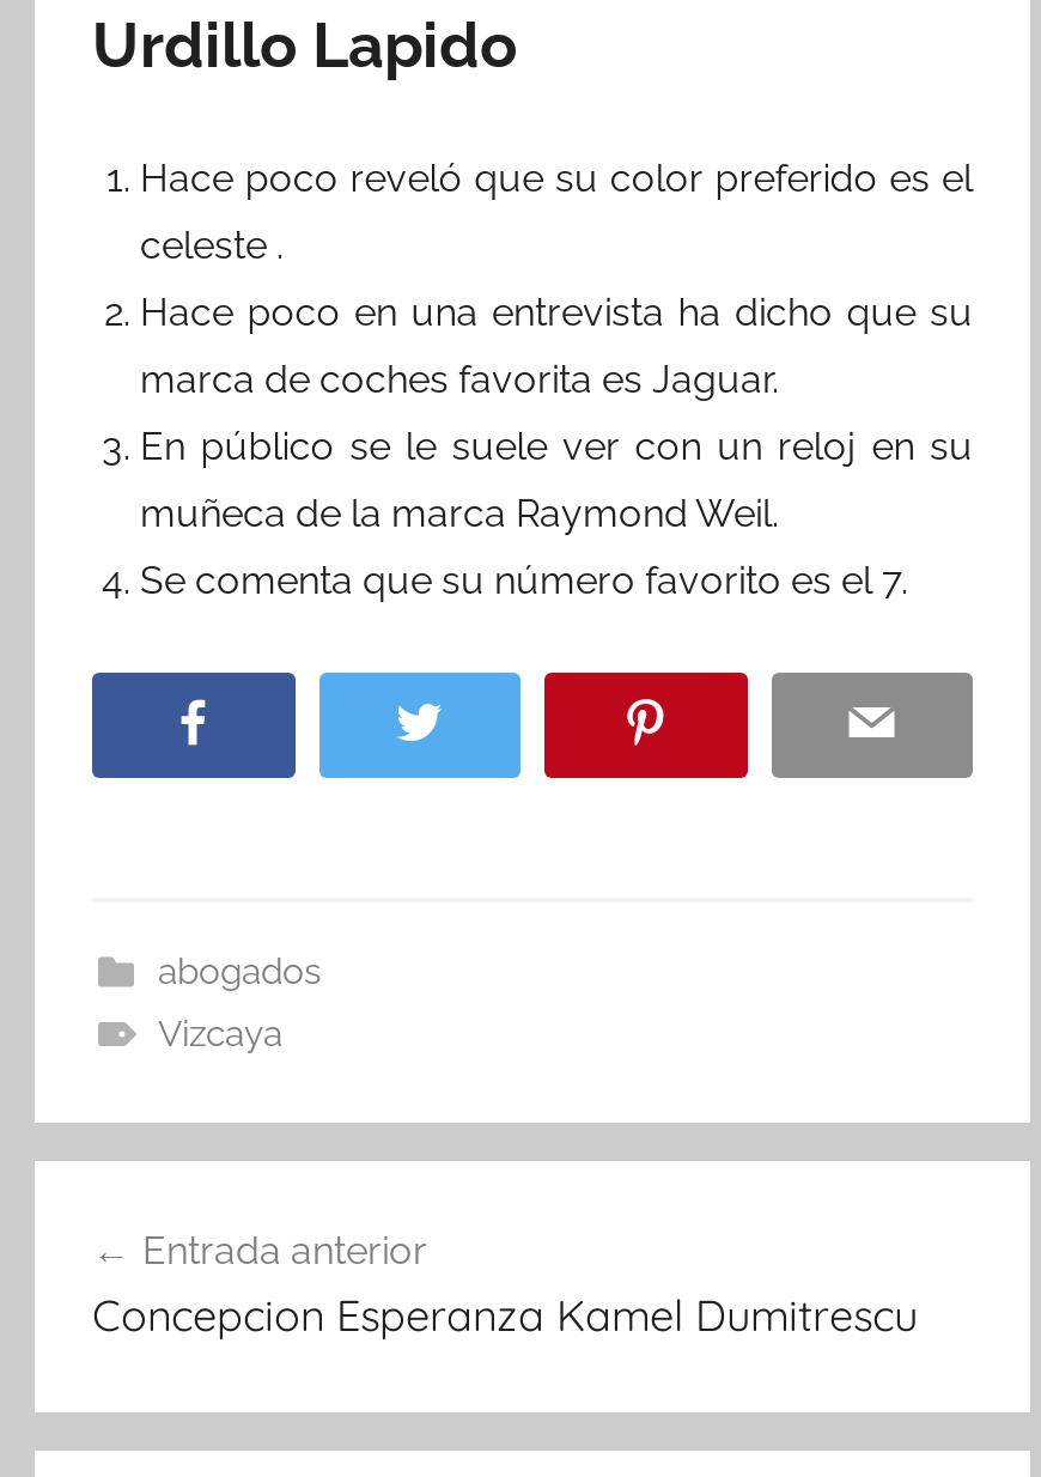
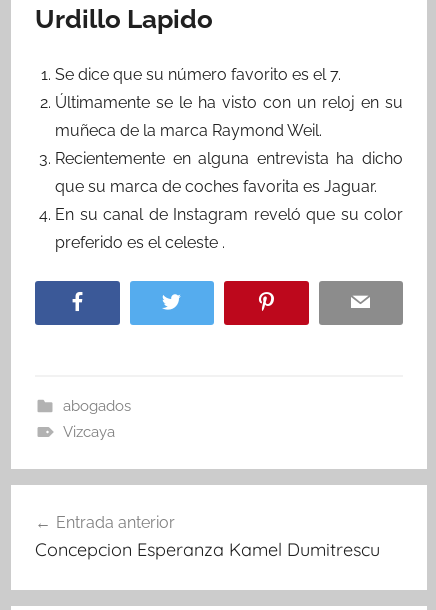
[140,156,973,469] Hace poco reveló que su color preferido es el | celeste . | Hace poco en una entrevista ha dicho que su | marca de coches favorita es Jaguar. | En público se le suele ver con un reloj en su -> [55,65,403,112] Se dice que su número favorito es el 7. | Últimamente se le ha visto con un reloj en su
moved [140,491,779,536] -> [55,121,322,140]: muñeca de la marca Raymond Weil.
[140,558,908,603] Se comenta que su número favorito es el 7. -> [55,149,403,252] Recientemente en alguna entrevista ha dicho | que su marca de coches favorita es Jaguar. | En su canal de Instagram reveló que su color | preferido es el celeste .

